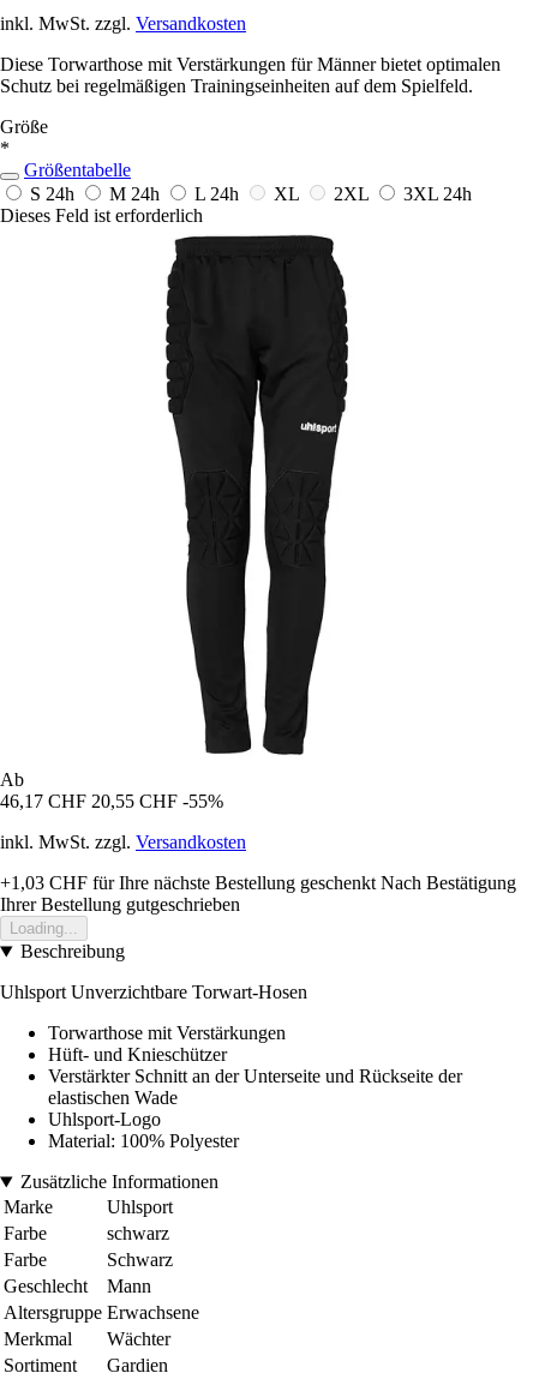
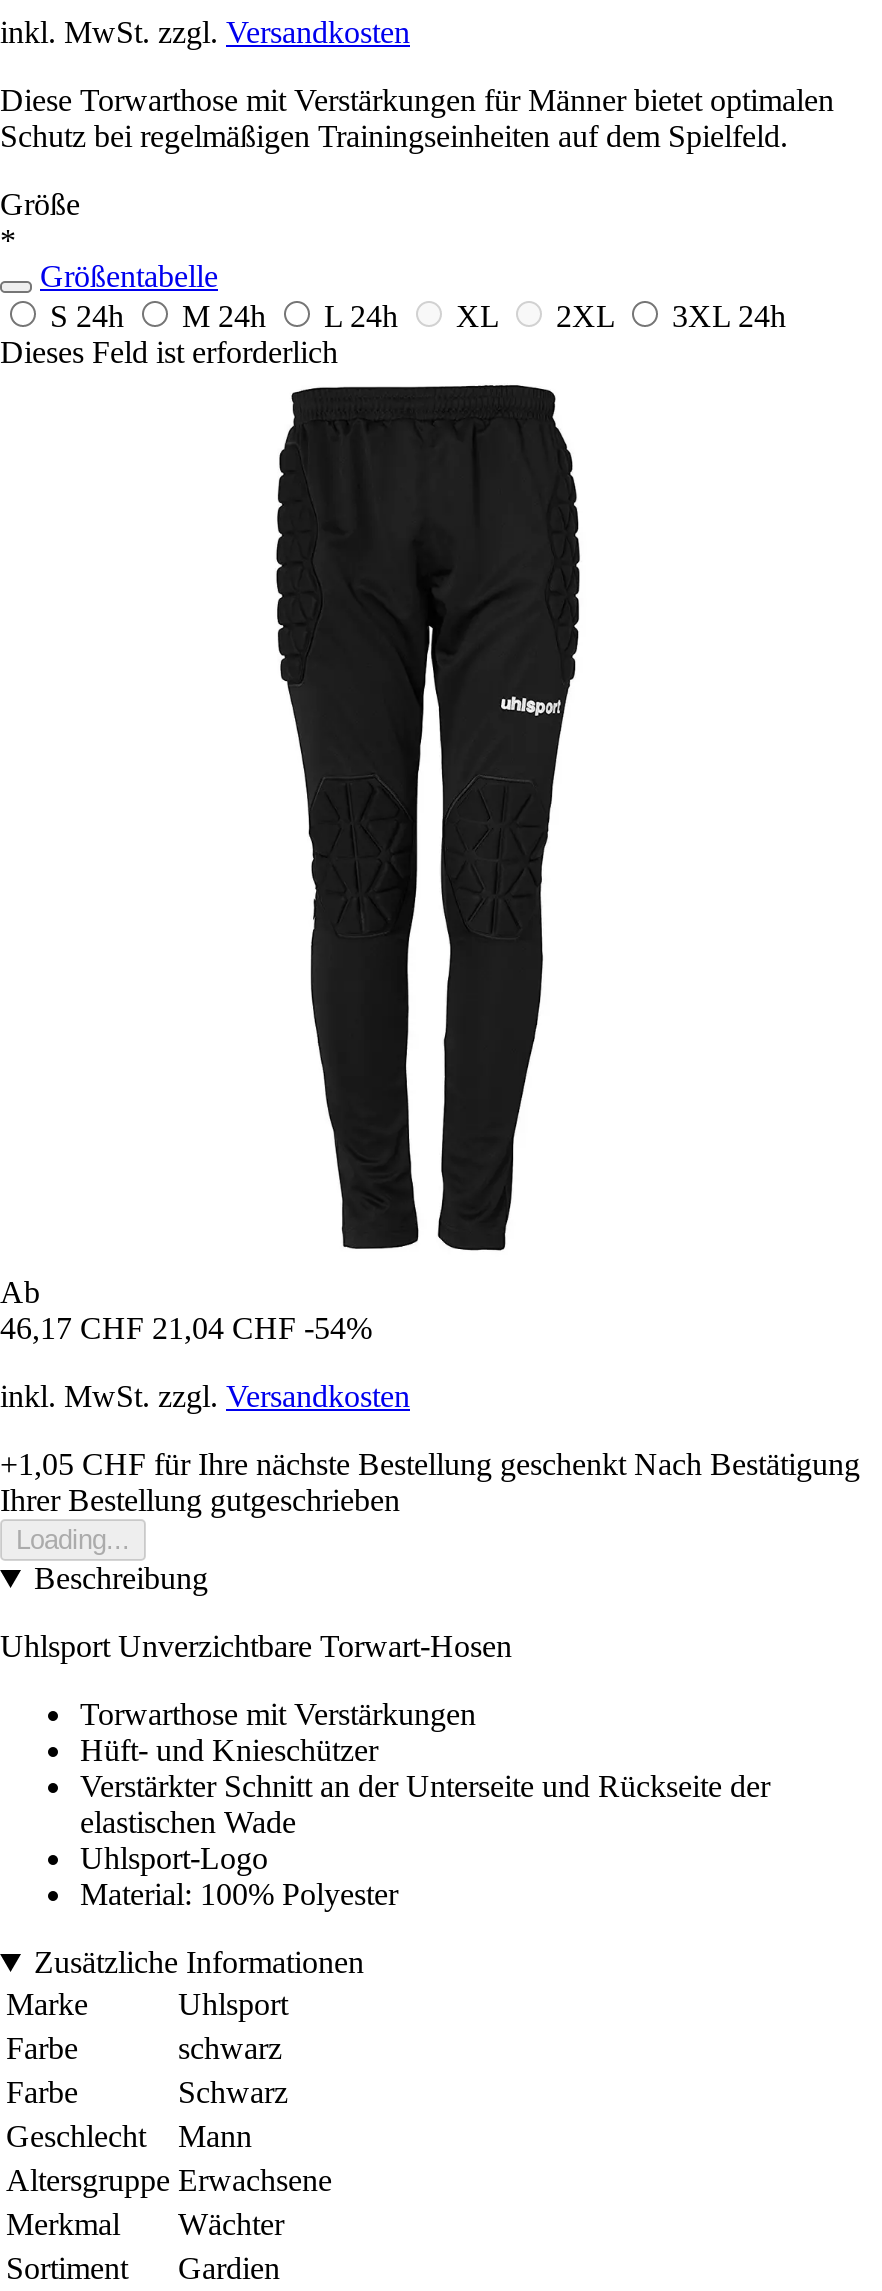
[0,791,223,812] 46,17 CHF 20,55 CHF -55% -> [0,1311,372,1345] 46,17 CHF 21,04 CHF -54%
[0,873,516,893] +1,03 CHF für Ihre nächste Bestellung geschenkt Nach Bestätigung -> [0,1447,860,1481] +1,05 CHF für Ihre nächste Bestellung geschenkt Nach Bestätigung

